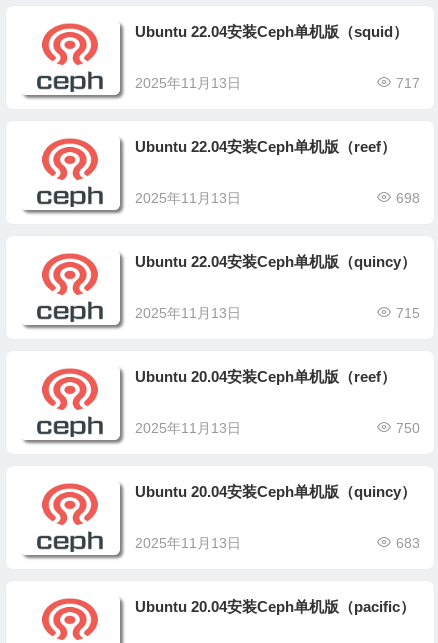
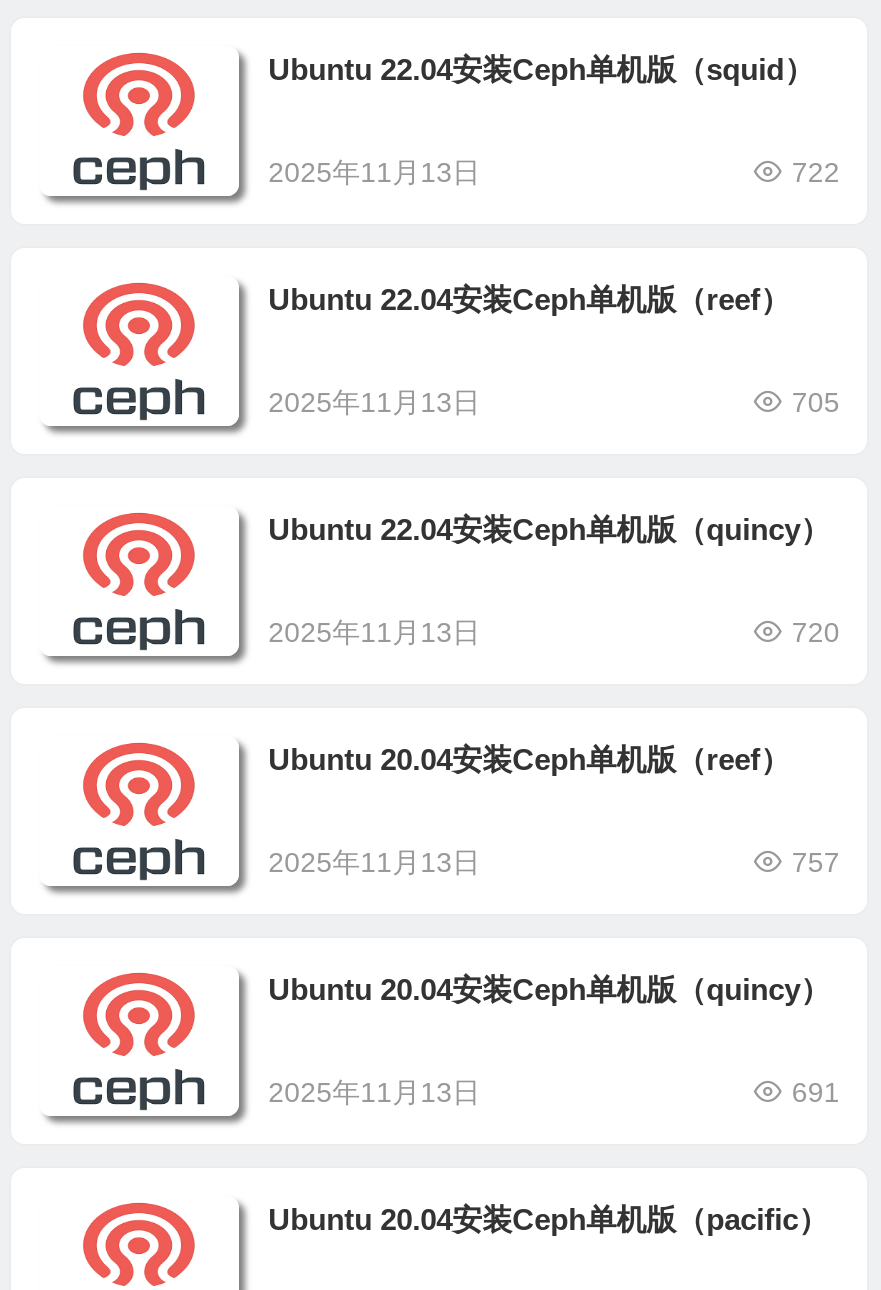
[396,75,420,91] 717 -> [792,156,840,188] 722
[396,190,420,206] 698 -> [792,386,840,418] 705
[396,305,420,321] 715 -> [792,616,840,648] 720
[396,420,420,436] 750 -> [792,846,840,878] 757
[396,535,420,551] 683 -> [792,1076,840,1108] 691

